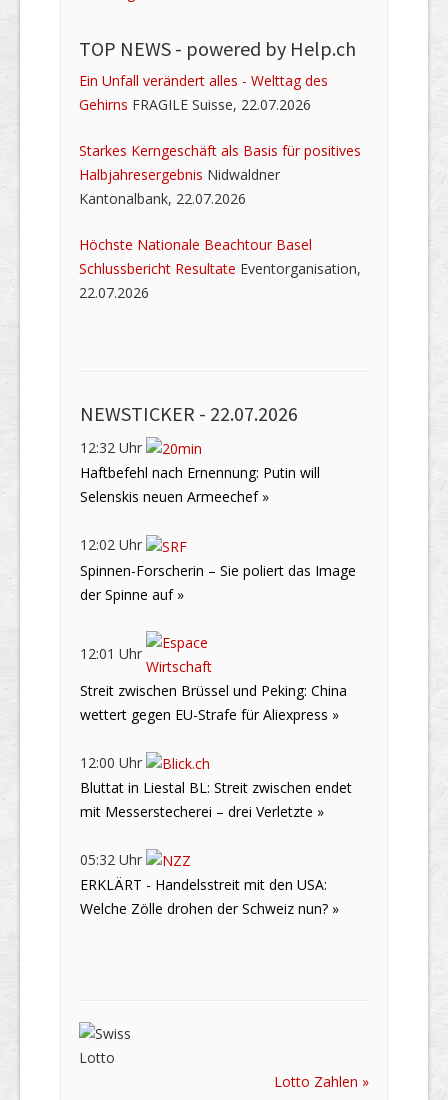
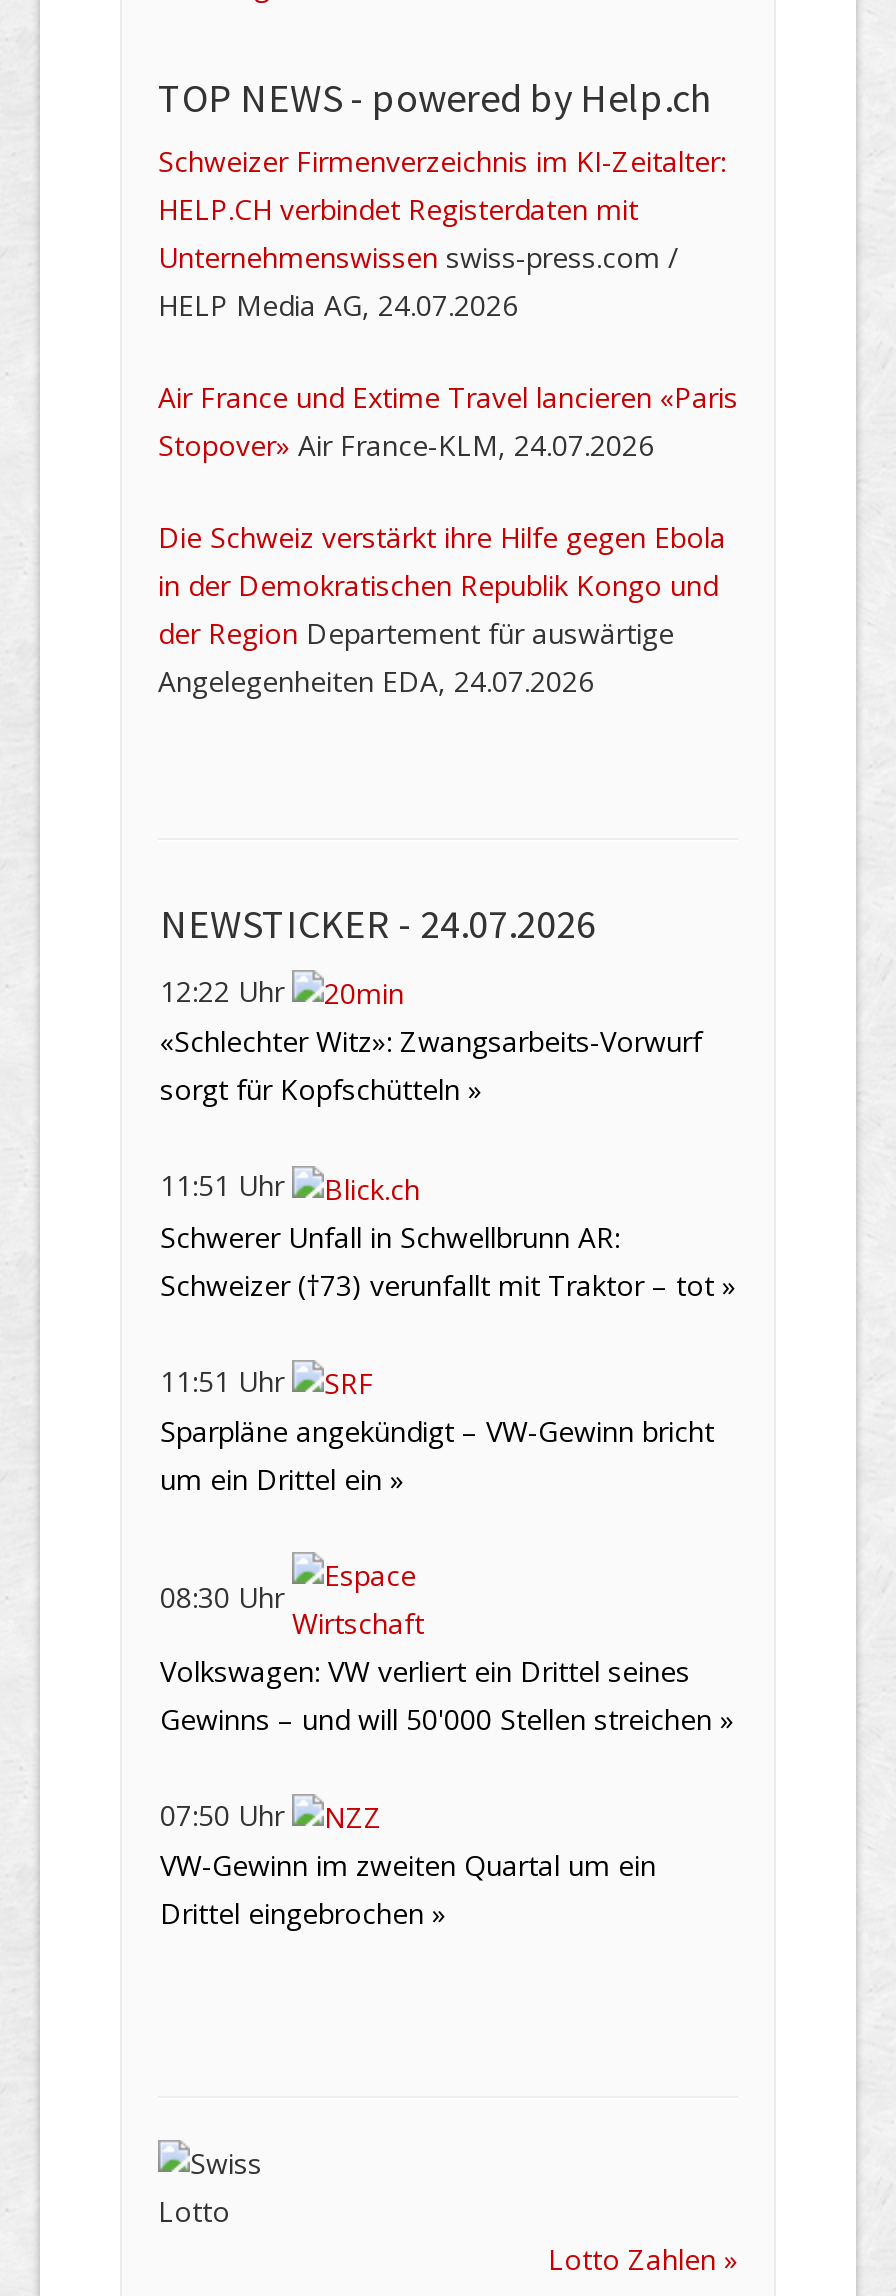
[79,71,328,114] Ein Unfall verändert alles - Welttag des | Gehirns FRAGILE Suisse, 22.07.2026 -> [158,142,726,324] Schweizer Firmenverzeichnis im KI-Zeitalter: | HELP.CH verbindet Registerdaten mit | Unternehmenswissen swiss-press.com / | HELP Media AG, 24.07.2026
[79,141,361,208] Starkes Kerngeschäft als Basis für positives | Halbjahresergebnis Nidwaldner | Kantonalbank, 22.07.2026 -> [158,378,738,464] Air France und Extime Travel lancieren «Paris | Stopover» Air France-KLM, 24.07.2026
[79,235,361,302] Höchste Nationale Beachtour Basel | Schlussbericht Resultate Eventorganisation, | 22.07.2026 -> [158,518,726,700] Die Schweiz verstärkt ihre Hilfe gegen Ebola | in der Demokratischen Republik Kongo und | der Region Departement für auswärtige | Angelegenheiten EDA, 24.07.2026
[80,401,298,426] NEWSTICKER - 22.07.2026 -> [160,898,596,948] NEWSTICKER - 24.07.2026
[80,438,320,506] 12:32 Uhr | Haftbefehl nach Ernennung: Putin will | Selenskis neuen Armeechef » -> [160,972,702,1108] 12:22 Uhr | «Schlechter Witz»: Zwangsarbeits-Vorwurf | sorgt für Kopfschütteln »
[80,535,356,603] 12:02 Uhr | Spinnen-Forscherin – Sie poliert das Image | der Spinne auf » -> [160,1166,736,1303] 11:51 Uhr | Schwerer Unfall in Schwellbrunn AR: | Schweizer (†73) verunfallt mit Traktor – tot »
[80,643,146,662] 12:01 Uhr -> [160,1361,714,1498] 11:51 Uhr | Sparpläne angekündigt – VW-Gewinn bricht | um ein Drittel ein »
[80,680,347,723] Streit zwischen Brüssel und Peking: China | wettert gegen EU-Strafe für Aliexpress » -> [160,1577,292,1615] 08:30 Uhr
[80,752,352,821] 12:00 Uhr | Bluttat in Liestal BL: Streit zwischen endet | mit Messerstecherei – drei Verletzte » -> [160,1652,734,1738] Volkswagen: VW verliert ein Drittel seines | Gewinns – und will 50'000 Stellen streichen »
[80,850,339,918] 05:32 Uhr | ERKLÄRT - Handelsstreit mit den USA: | Welche Zölle drohen der Schweiz nun? » -> [160,1796,656,1932] 07:50 Uhr | VW-Gewinn im zweiten Quartal um ein | Drittel eingebrochen »

